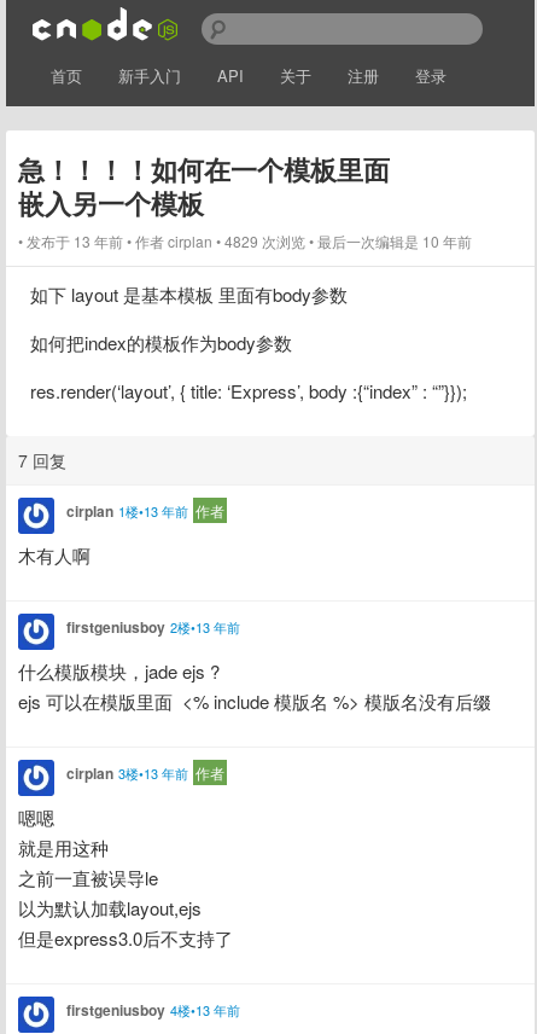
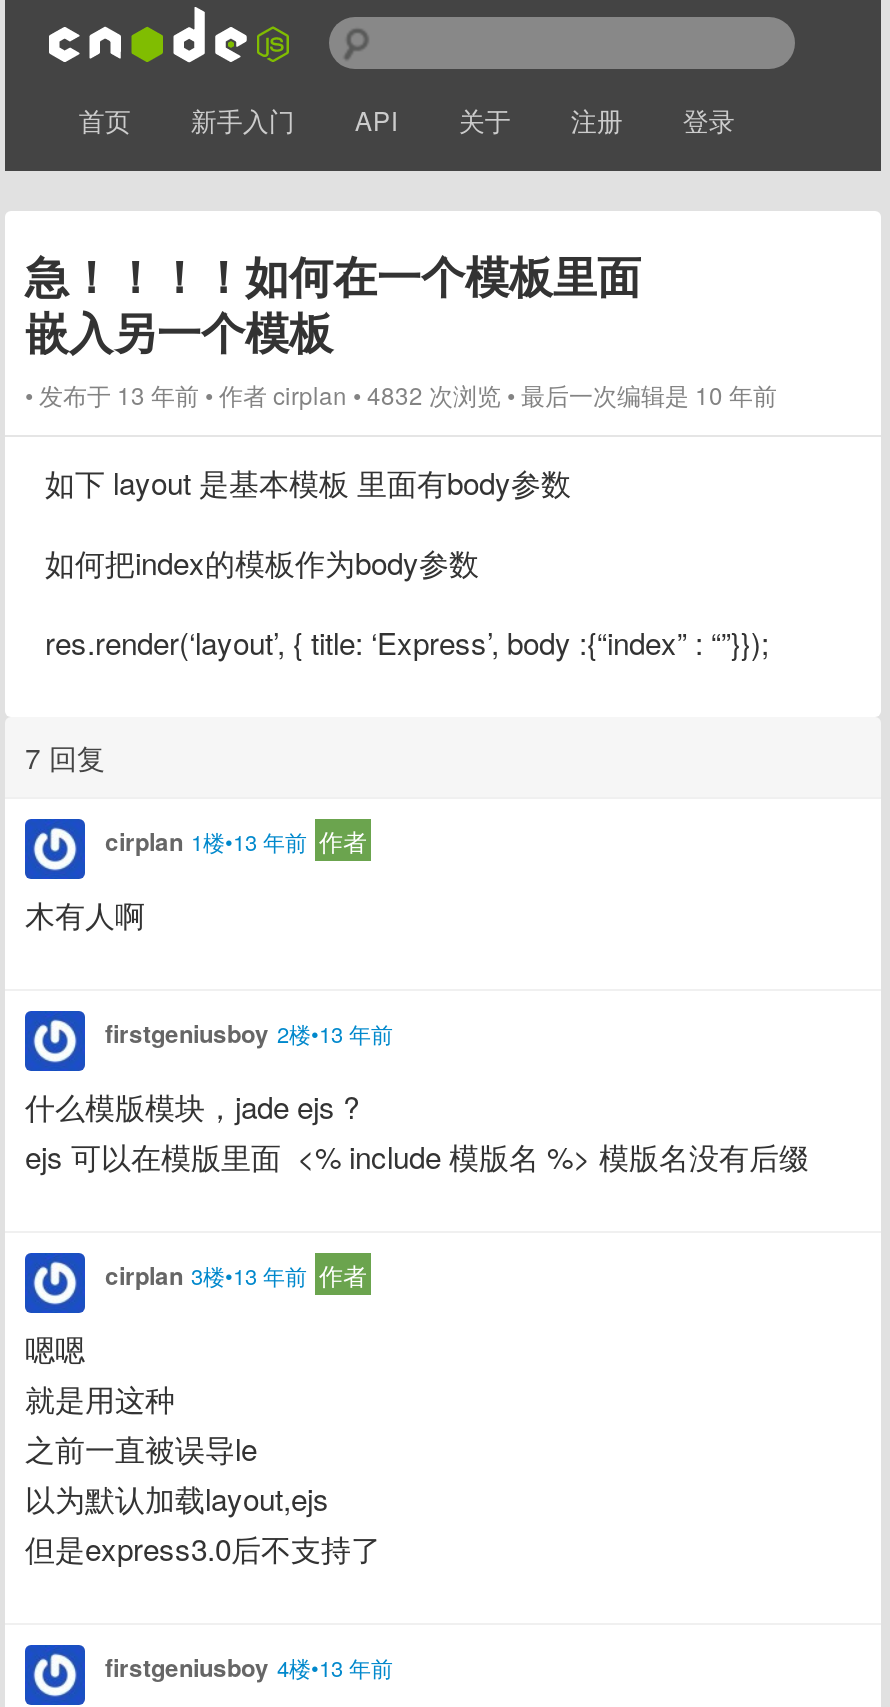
[23,231,472,251] 发布于 13 年前 作者cirplan 4829 次浏览 最后一次编辑是 10 年前 -> [33,377,777,411] 发布于 13 年前 作者cirplan 4832 次浏览 最后一次编辑是 10 年前

